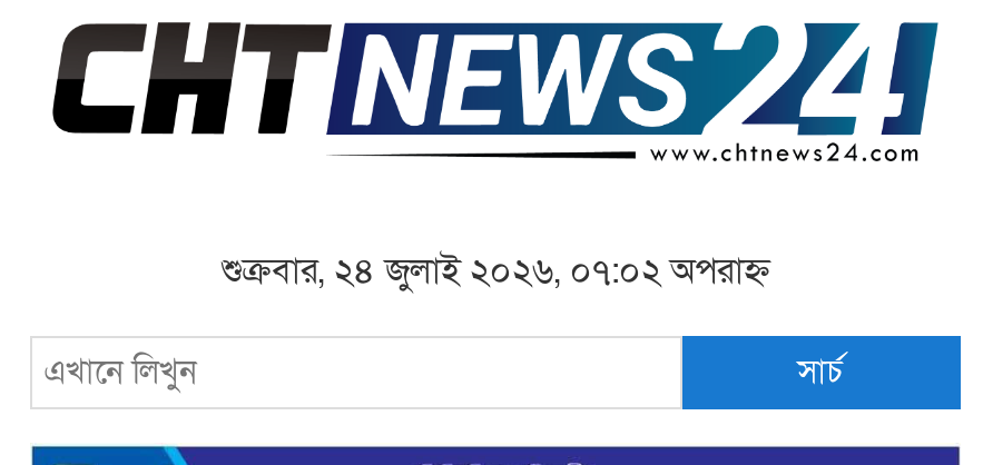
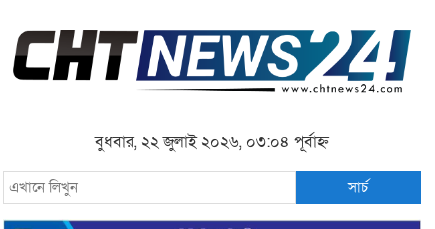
[220,246,770,295] শুক্রবার, ২৪ জুলাই ২০২৬, ০৭:০২ অপরাহ্ন -> [95,131,329,153] বুধবার, ২২ জুলাই ২০২৬, ০৩:০৪ পূর্বাহ্ন

